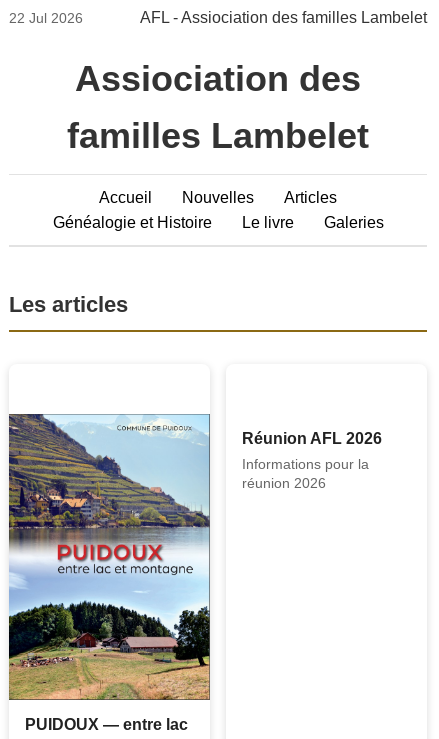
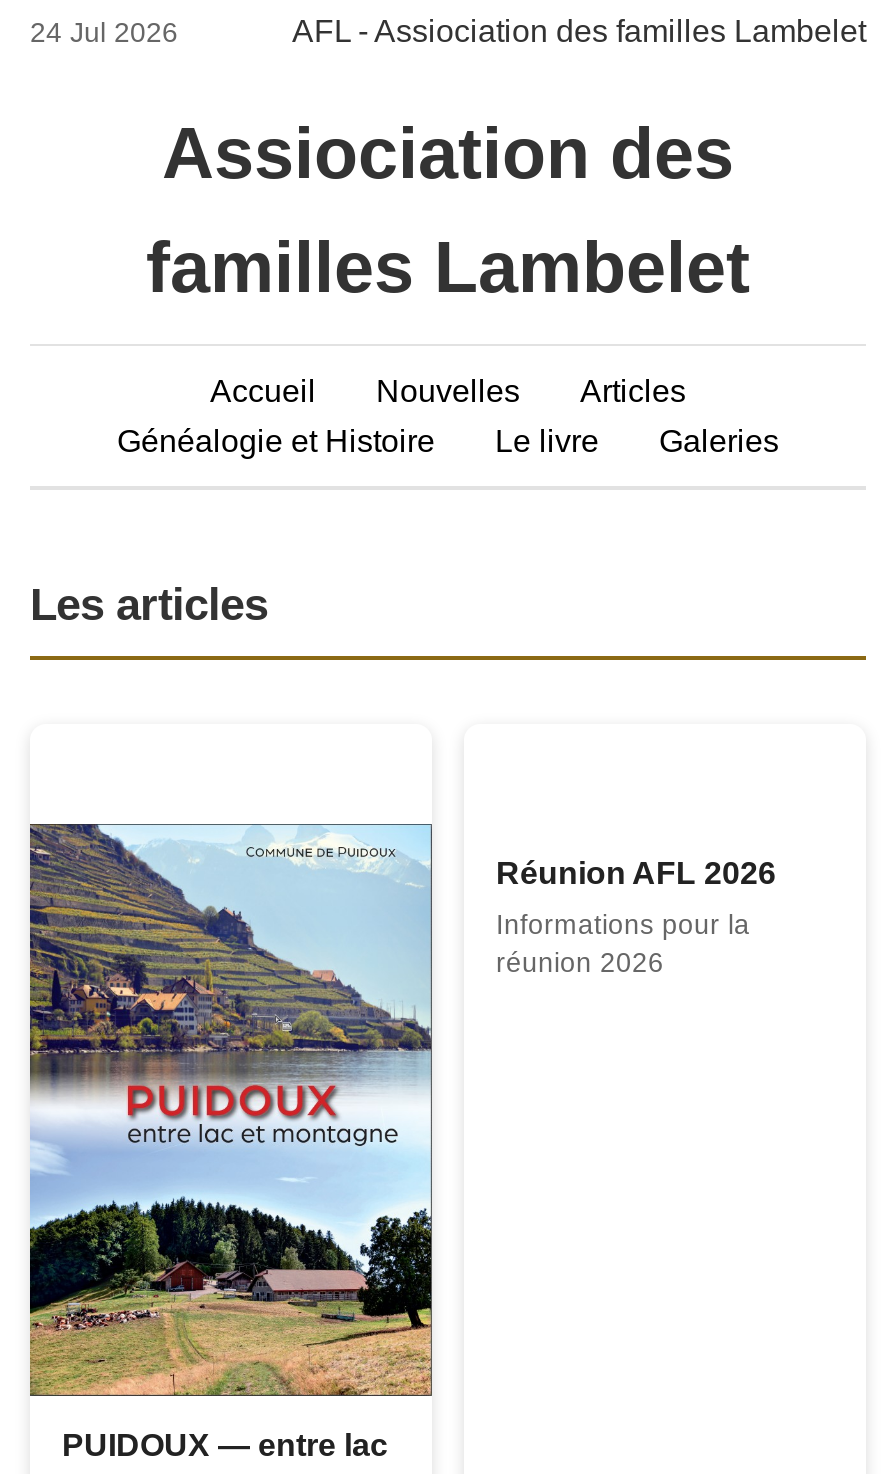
[9,9,83,25] 22 Jul 2026 -> [30,15,178,47] 24 Jul 2026

